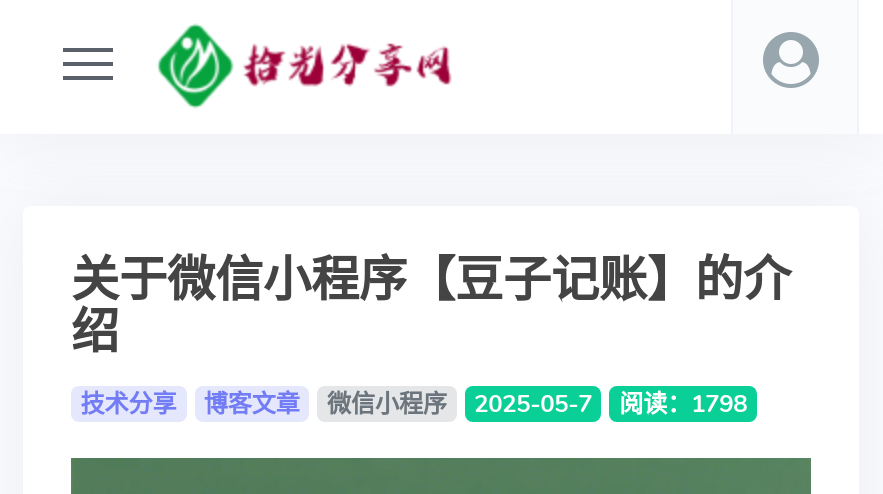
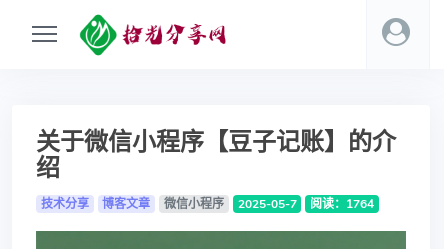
[81,388,747,420] 技术分享 博客文章 微信小程序 2025-05-7 阅读：1798 -> [41,196,374,212] 技术分享 博客文章 微信小程序 2025-05-7 阅读：1764

